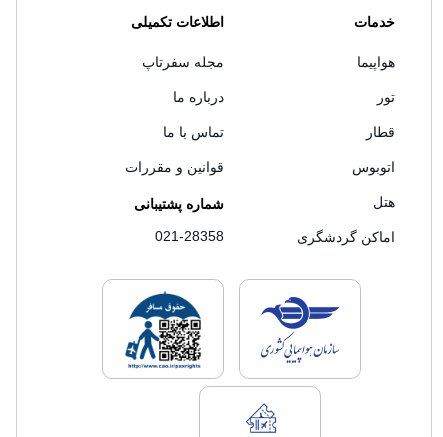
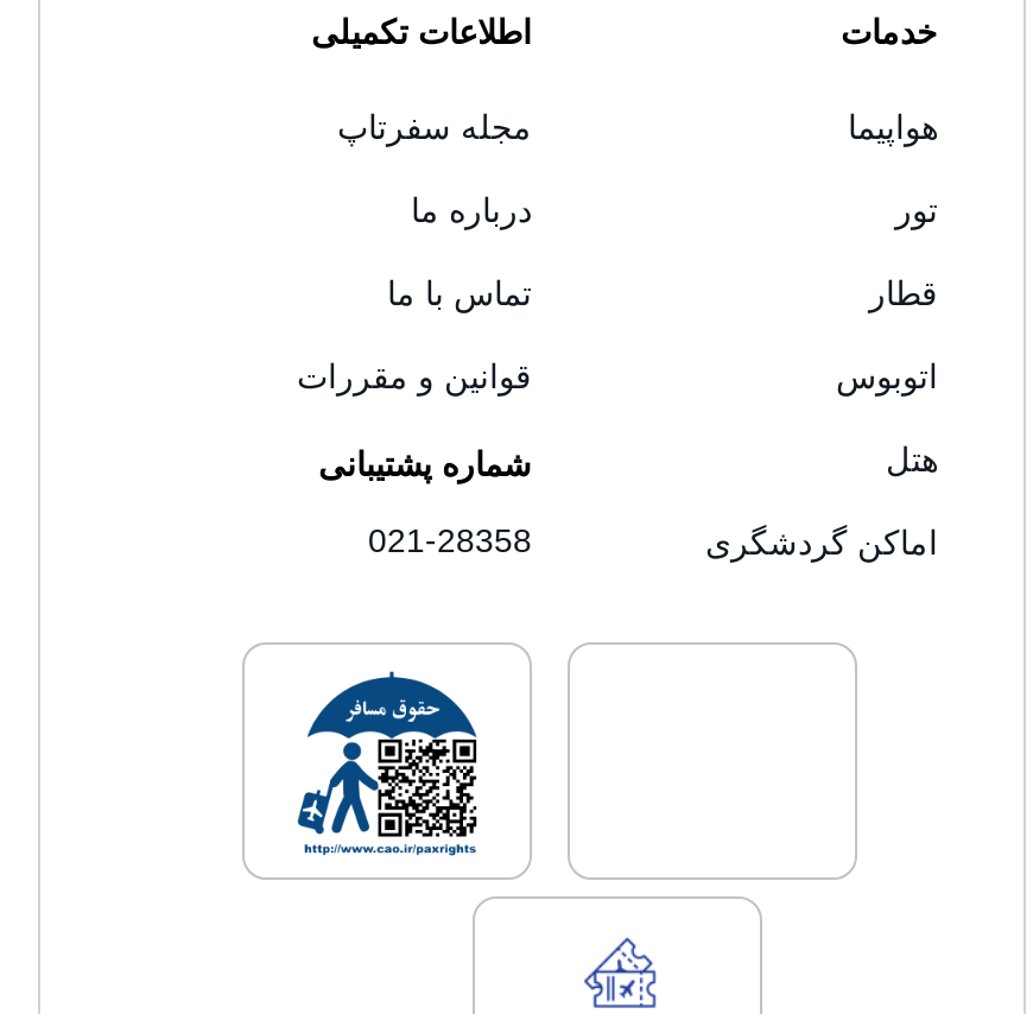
[260,296,340,364] [image] -> none

